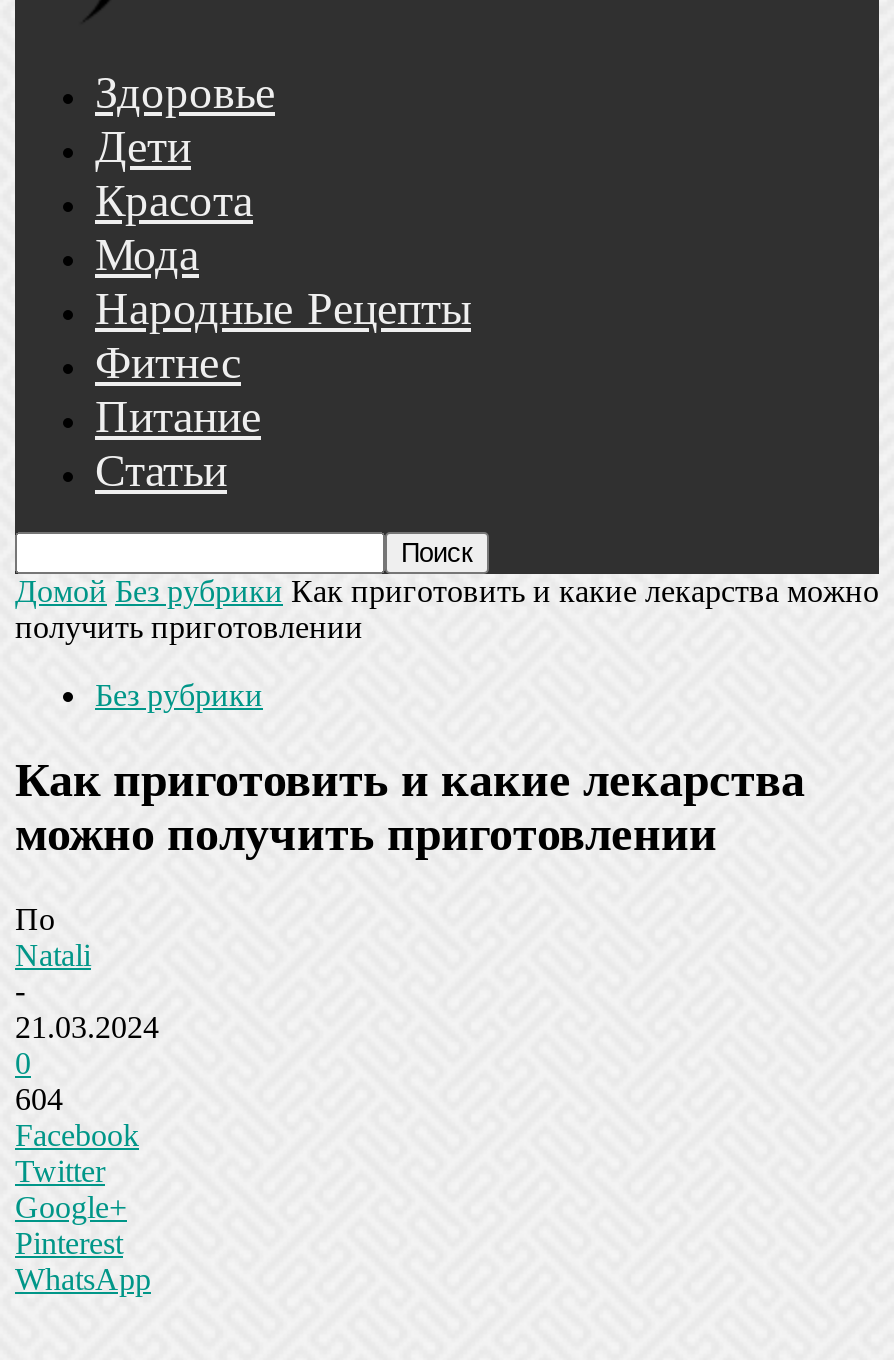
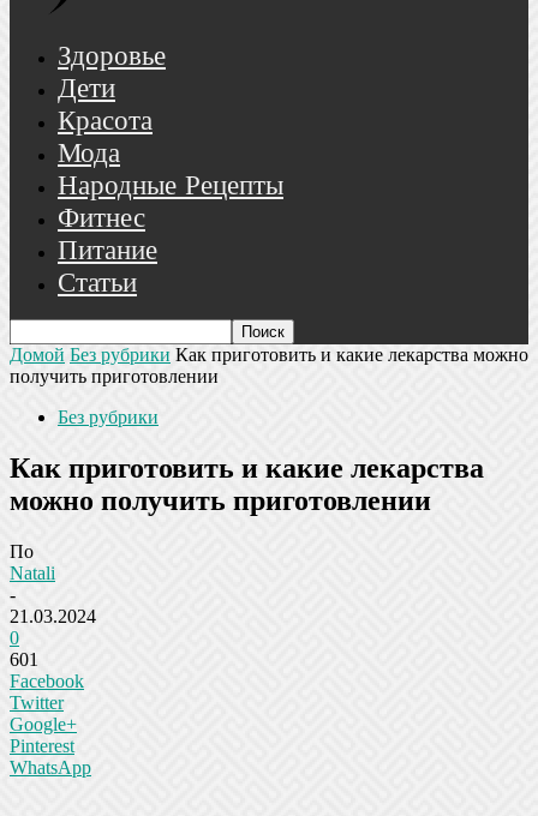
[15,1082,63,1116] 604 -> [10,649,38,669] 601

